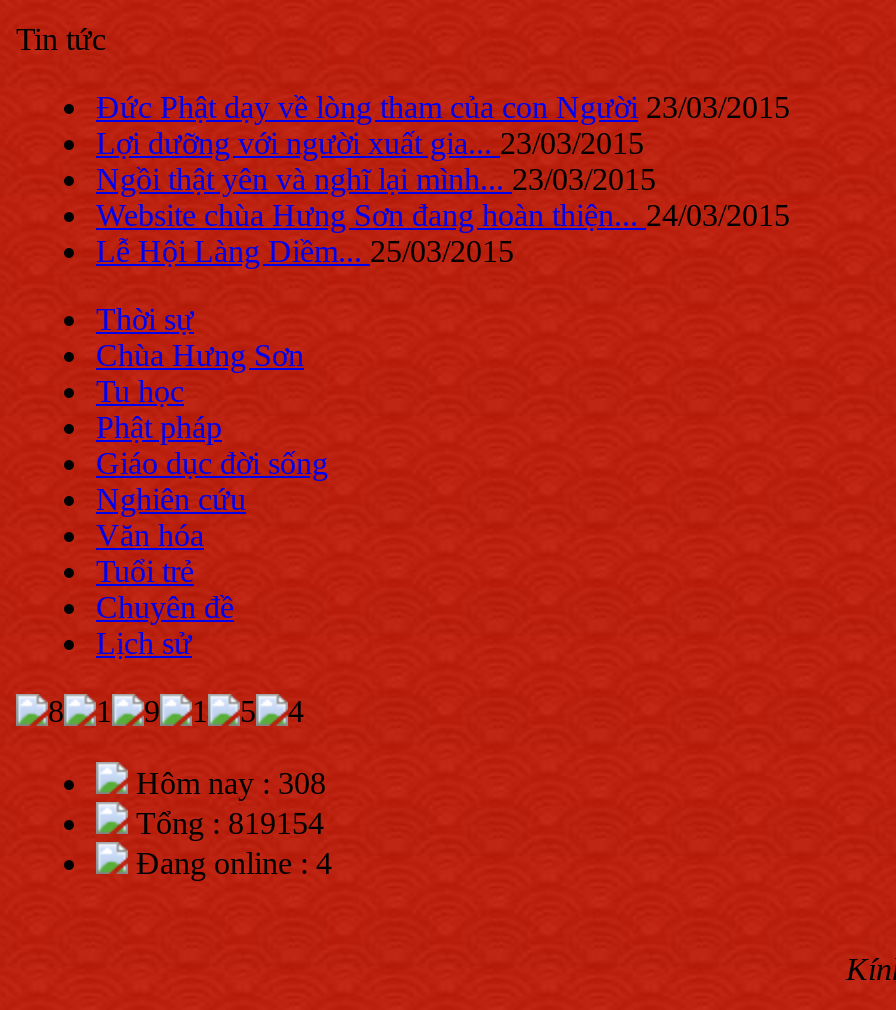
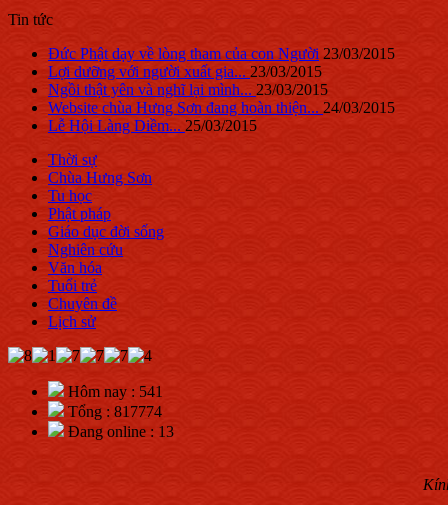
[128,766,326,800] Hôm nay : 308 -> [64,383,163,400] Hôm nay : 541
[128,806,324,840] Tổng : 819154 -> [64,403,162,420] Tổng : 817774
[128,846,332,880] Đang online : 4 -> [64,423,174,440] Đang online : 13

